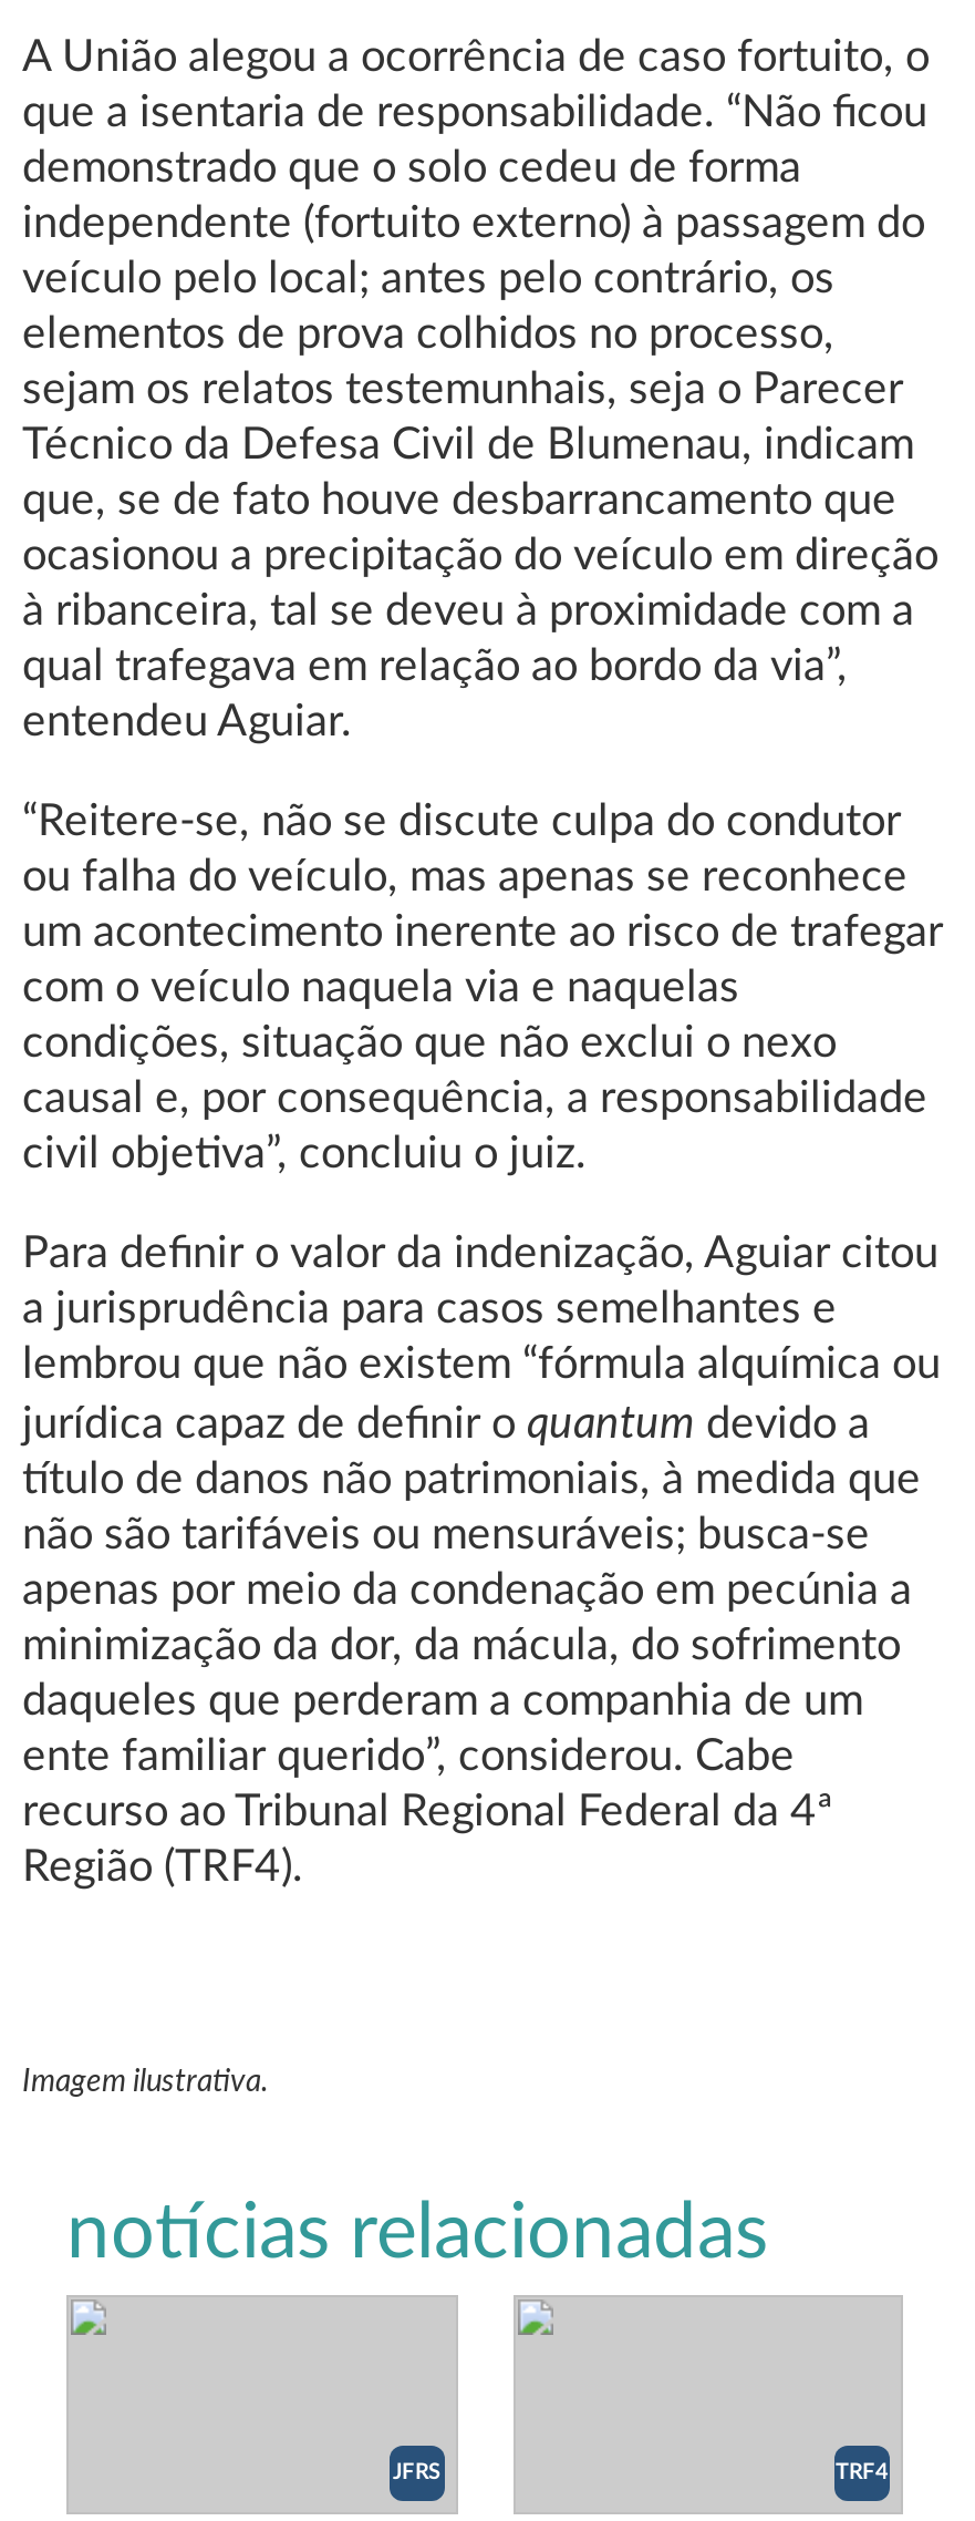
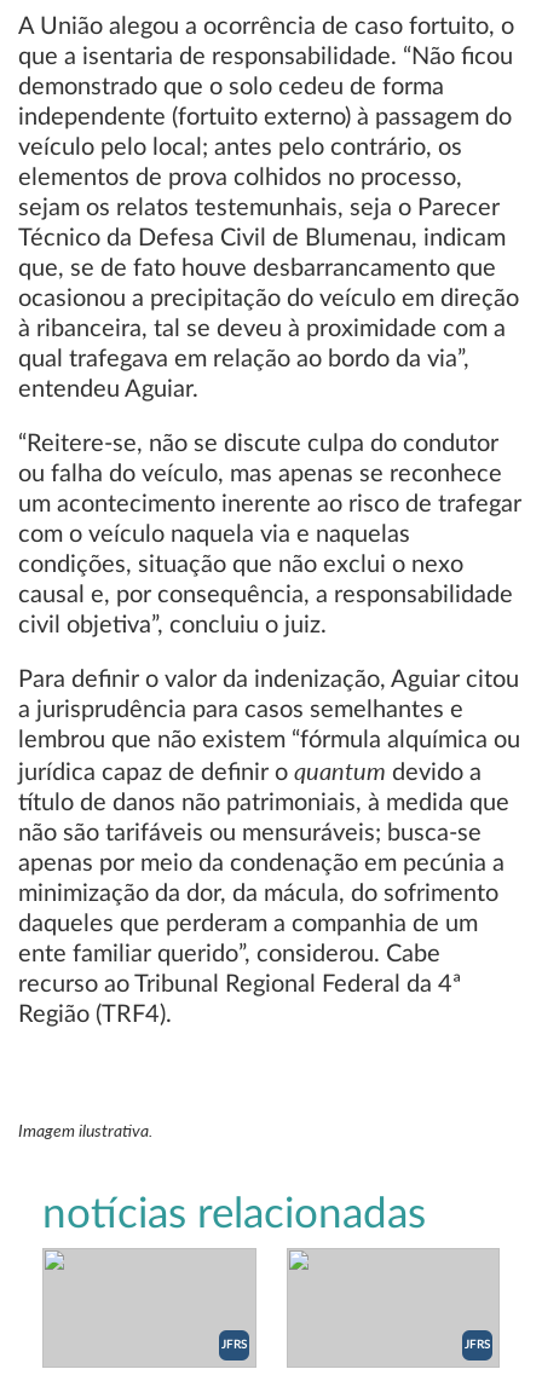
[836,2462,889,2484] TRF4 -> [465,1339,490,1351] JFRS

